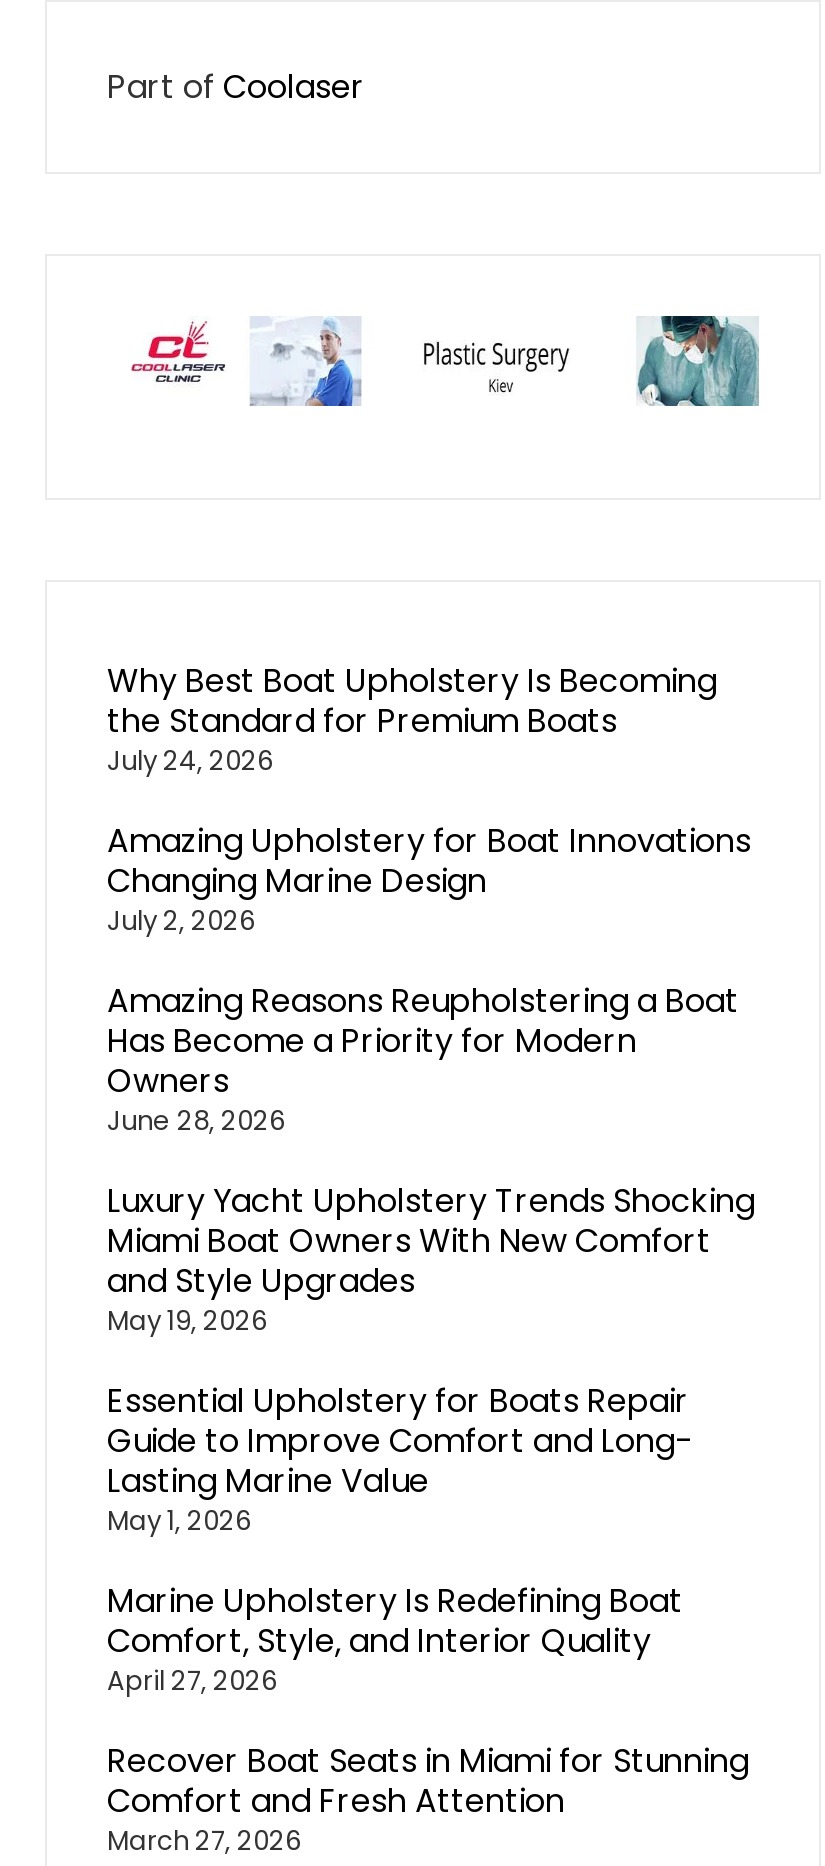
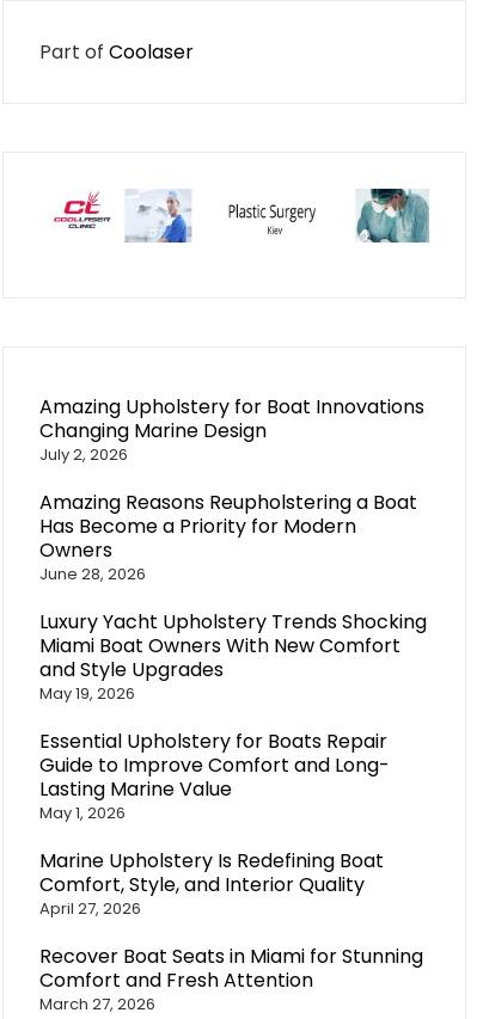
[107,659,717,781] Why Best Boat Upholstery Is Becoming | the Standard for Premium Boats | July 24, 2026 -> none

